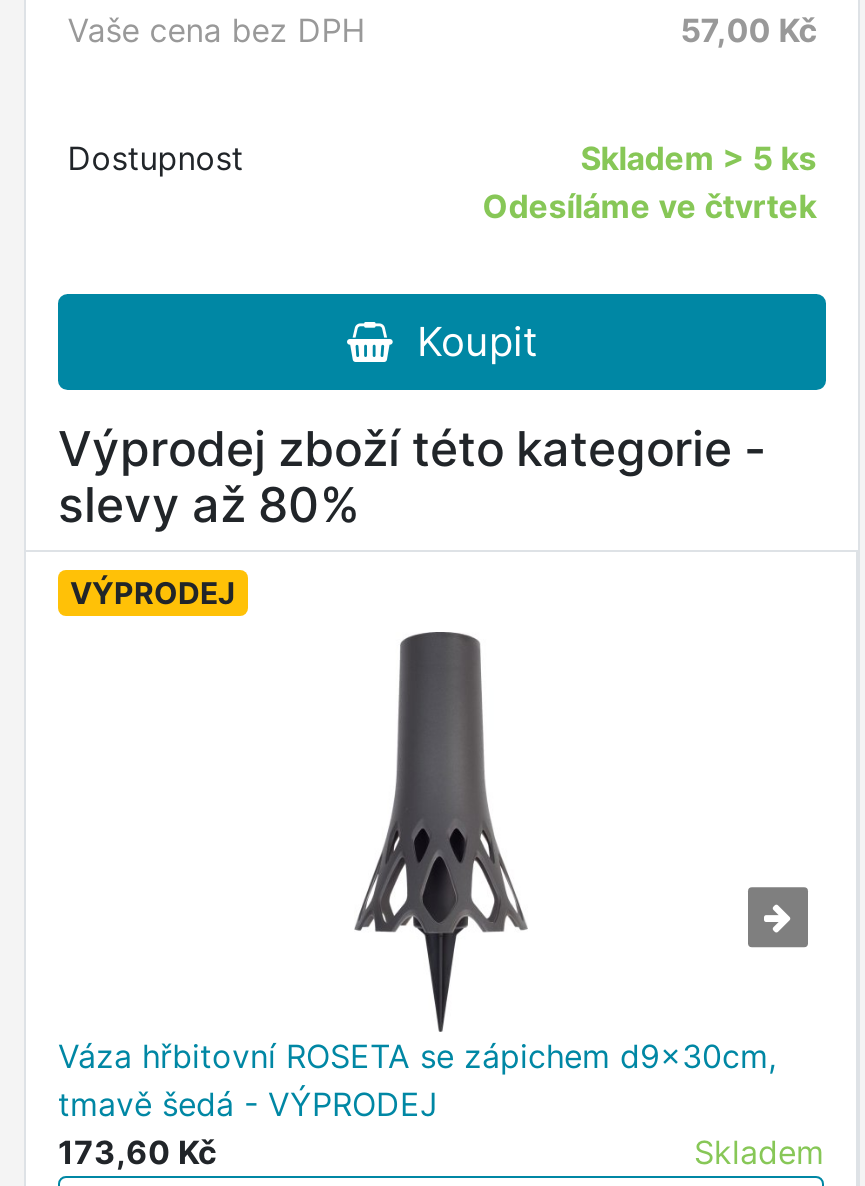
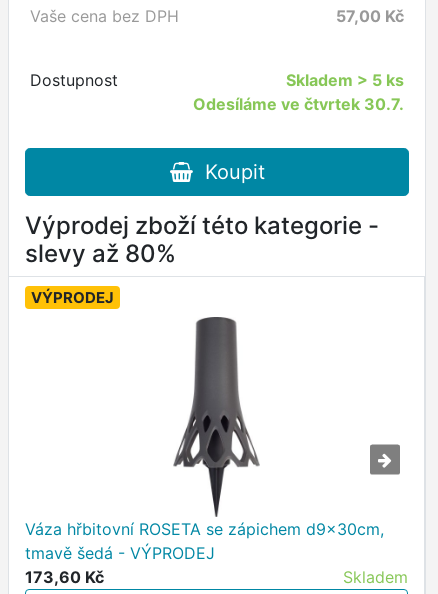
[482,186,816,226] Odesíláme ve čtvrtek -> [193,94,404,114] Odesíláme ve čtvrtek 30.7.

